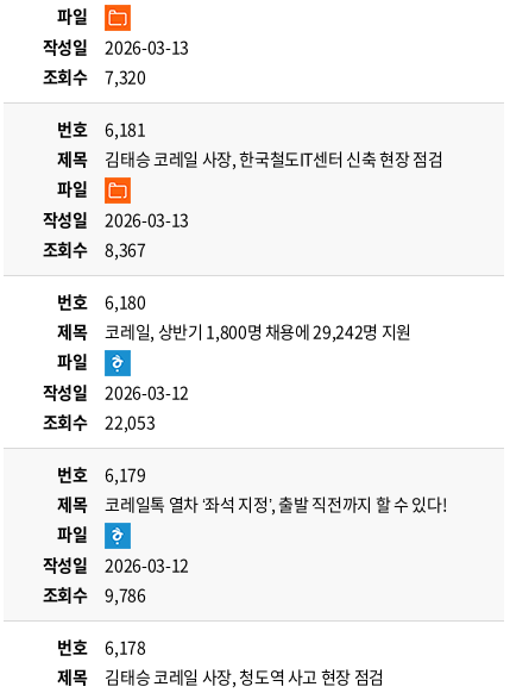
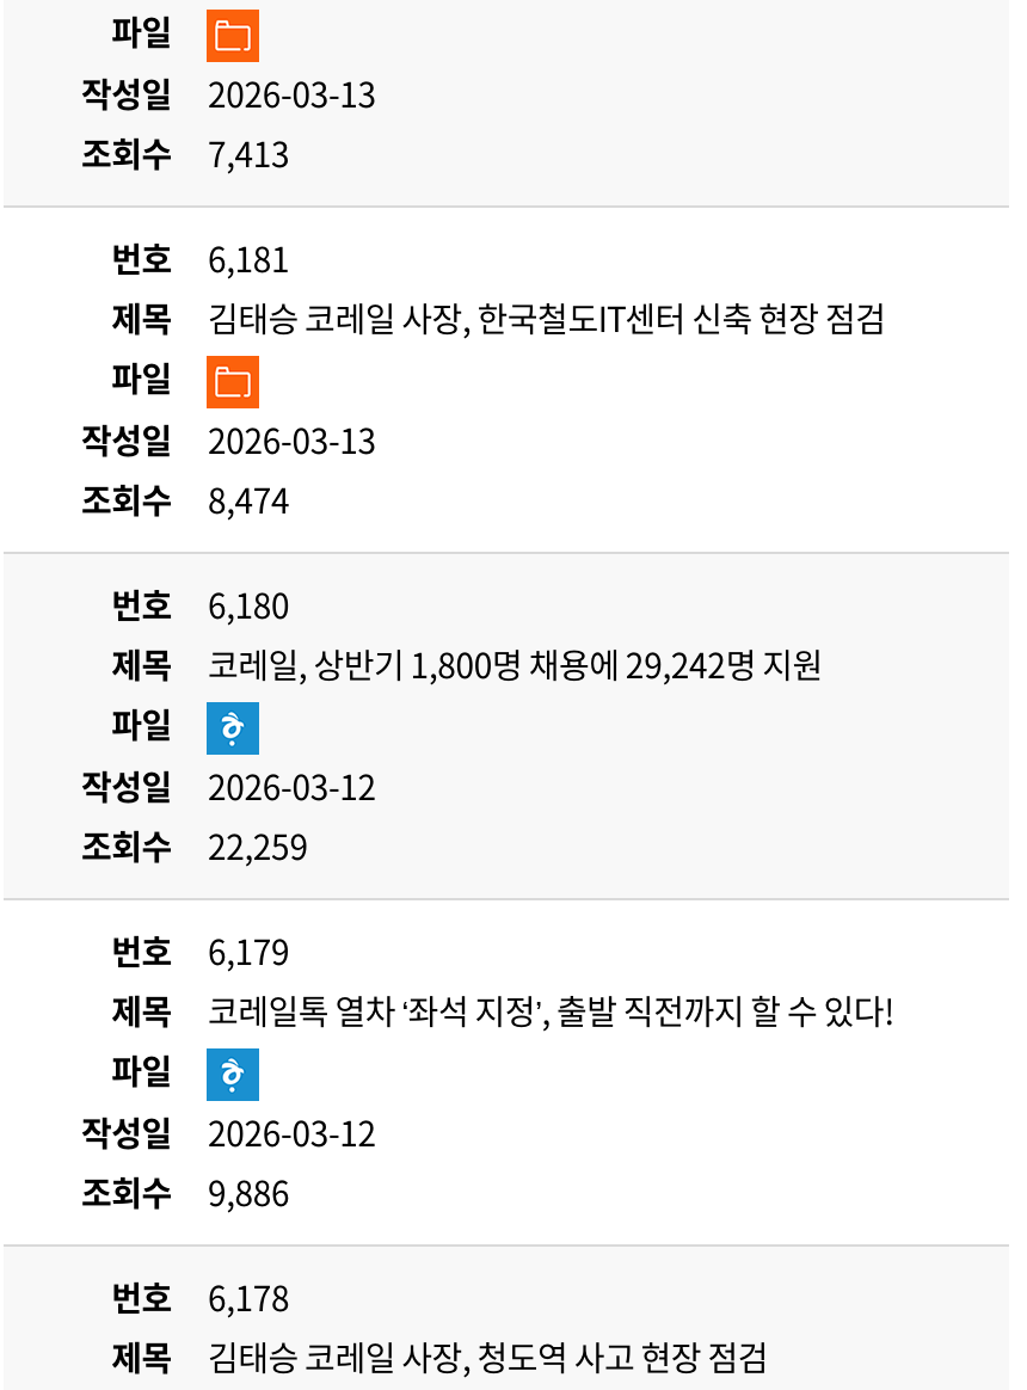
[42,64,146,88] 조회수 7,320 -> [81,129,289,177] 조회수 7,413
[42,237,146,261] 조회수 8,367 -> [81,475,289,523] 조회수 8,474
[42,410,155,433] 조회수 22,053 -> [81,822,308,869] 조회수 22,259
[42,582,146,606] 조회수 9,786 -> [81,1168,289,1216] 조회수 9,886

